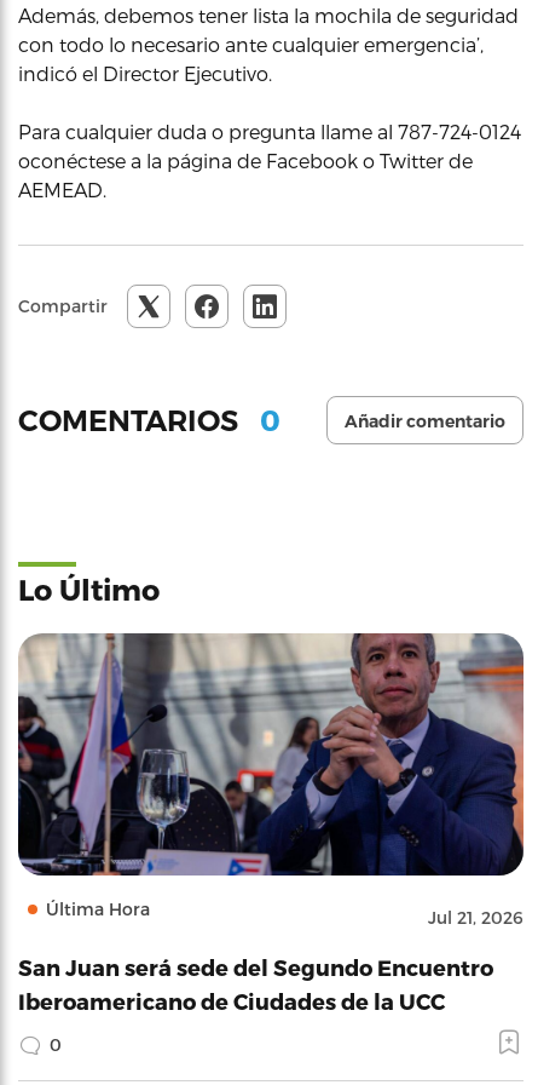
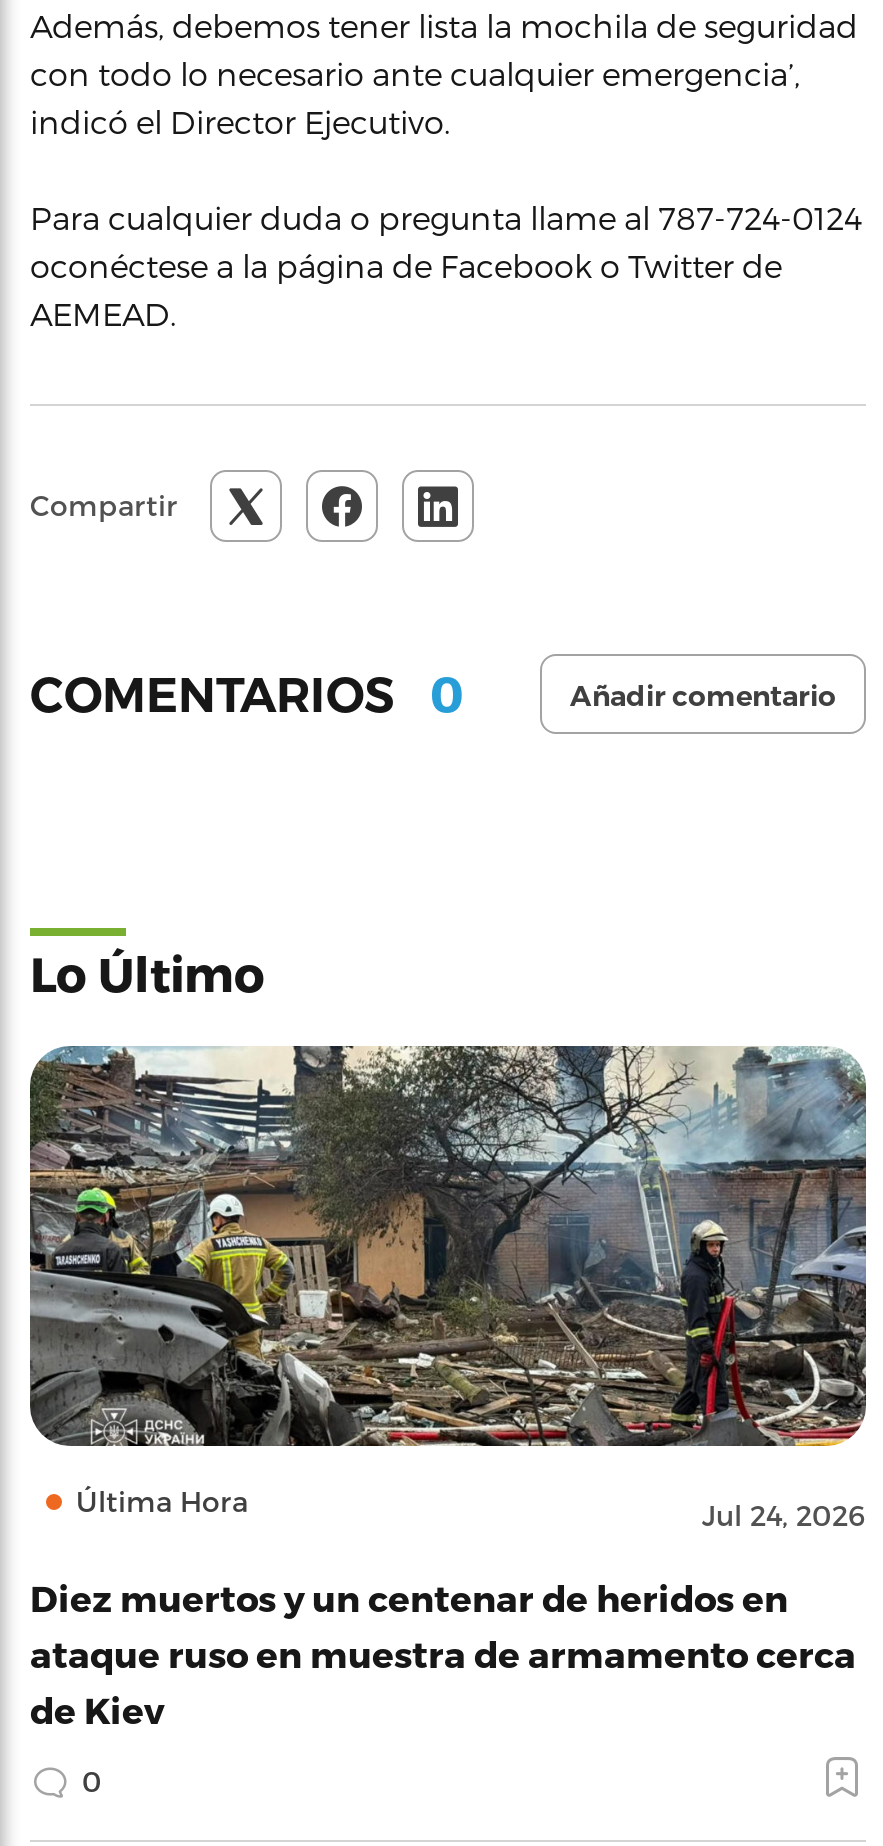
[17,632,525,928] [image] | Jul 21, 2026 -> [28,1044,868,1532] [image] | Jul 24, 2026
[18,954,493,1014] San Juan será sede del Segundo Encuentro | Iberoamericano de Ciudades de la UCC -> [30,1576,856,1730] Diez muertos y un centenar de heridos en | ataque ruso en muestra de armamento cerca | de Kiev

